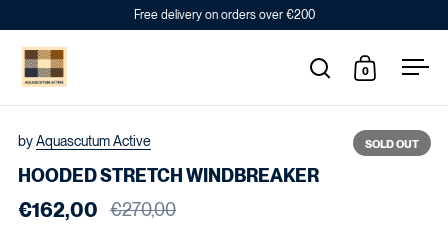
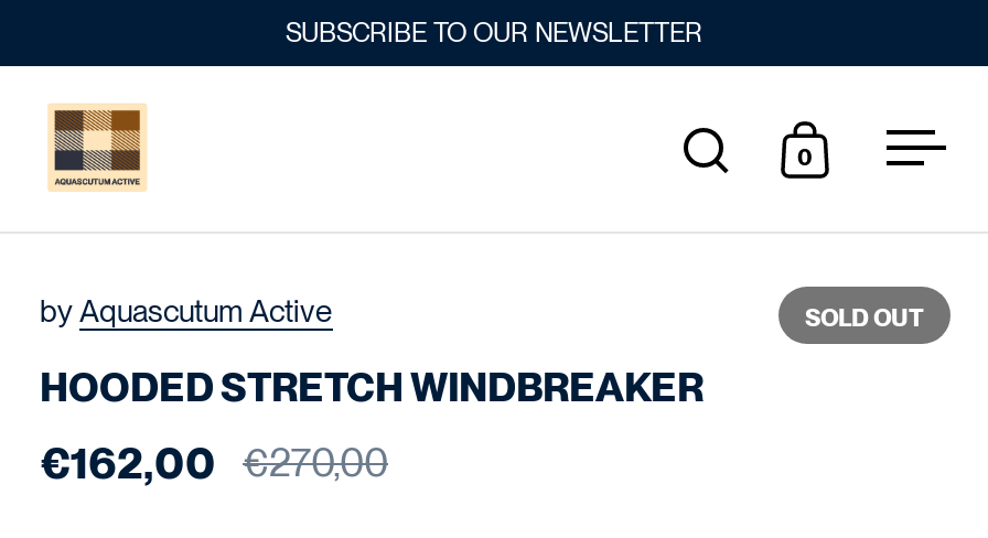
[133,8,314,22] Free delivery on orders over €200 -> [286,18,702,49] SUBSCRIBE TO OUR NEWSLETTER

